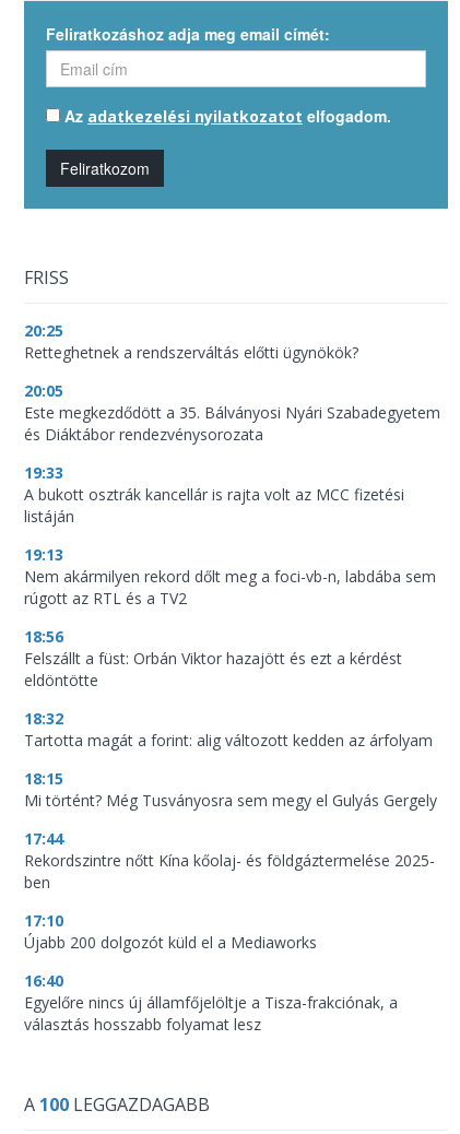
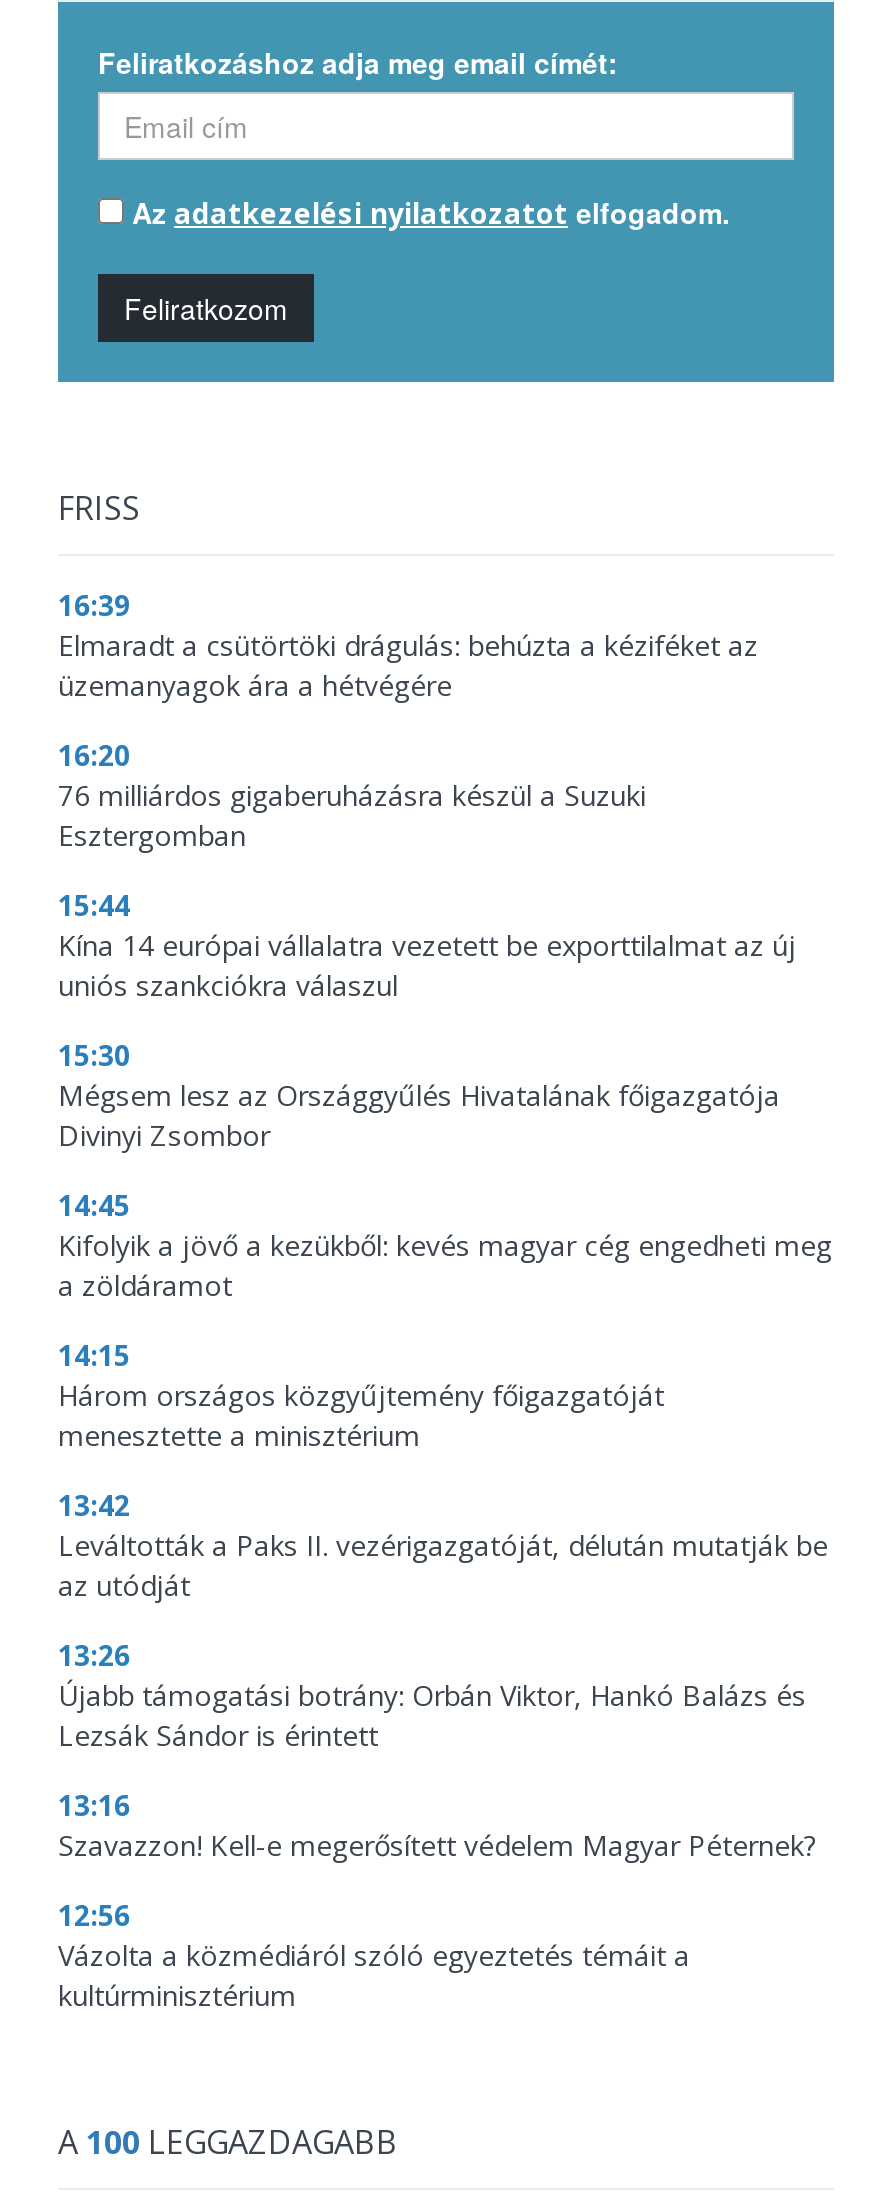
[24,320,358,363] 20:25 | Retteghetnek a rendszerváltás előtti ügynökök? -> [58,586,758,704] 16:39 | Elmaradt a csütörtöki drágulás: behúzta a kéziféket az | üzemanyagok ára a hétvégére
[24,380,440,445] 20:05 | Este megkezdődött a 35. Bálványosi Nyári Szabadegyetem | és Diáktábor rendezvénysorozata -> [58,736,646,854] 16:20 | 76 milliárdos gigaberuházásra készül a Suzuki | Esztergomban
[24,462,404,527] 19:33 | A bukott osztrák kancellár is rajta volt az MCC fizetési | listáján -> [58,886,796,1004] 15:44 | Kína 14 európai vállalatra vezetett be exporttilalmat az új | uniós szankciókra válaszul
[24,544,436,609] 19:13 | Nem akármilyen rekord dőlt meg a foci-vb-n, labdába sem | rúgott az RTL és a TV2 -> [58,1036,780,1154] 15:30 | Mégsem lesz az Országgyűlés Hivatalának főigazgatója | Divinyi Zsombor
[24,626,402,690] 18:56 | Felszállt a füst: Orbán Viktor hazajött és ezt a kérdést | eldöntötte -> [58,1186,832,1304] 14:45 | Kifolyik a jövő a kezükből: kevés magyar cég engedheti meg | a zöldáramot
[24,708,433,751] 18:32 | Tartotta magát a forint: alig változott kedden az árfolyam -> [58,1336,664,1454] 14:15 | Három országos közgyűjtemény főigazgatóját | menesztette a minisztérium
[24,768,437,811] 18:15 | Mi történt? Még Tusványosra sem megy el Gulyás Gergely -> [58,1486,828,1604] 13:42 | Leváltották a Paks II. vezérigazgatóját, délután mutatják be | az utódját
[24,828,435,893] 17:44 | Rekordszintre nőtt Kína kőolaj- és földgáztermelése 2025- | ben -> [58,1636,806,1754] 13:26 | Újabb támogatási botrány: Orbán Viktor, Hankó Balázs és | Lezsák Sándor is érintett
[24,910,317,953] 17:10 | Újabb 200 dolgozót küld el a Mediaworks -> [58,1786,816,1864] 13:16 | Szavazzon! Kell-e megerősített védelem Magyar Péternek?
[24,970,398,1035] 16:40 | Egyelőre nincs új államfőjelöltje a Tisza-frakciónak, a | választás hosszabb folyamat lesz -> [58,1896,690,2014] 12:56 | Vázolta a közmédiáról szóló egyeztetés témáit a | kultúrminisztérium

